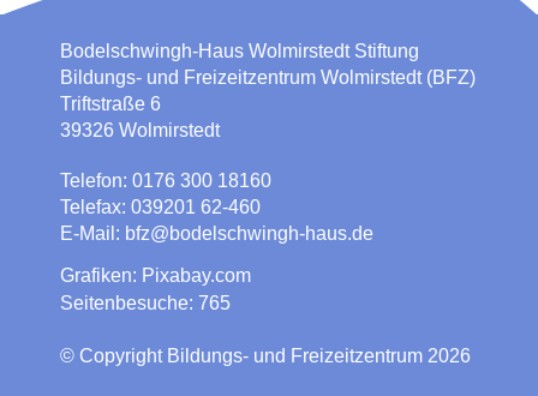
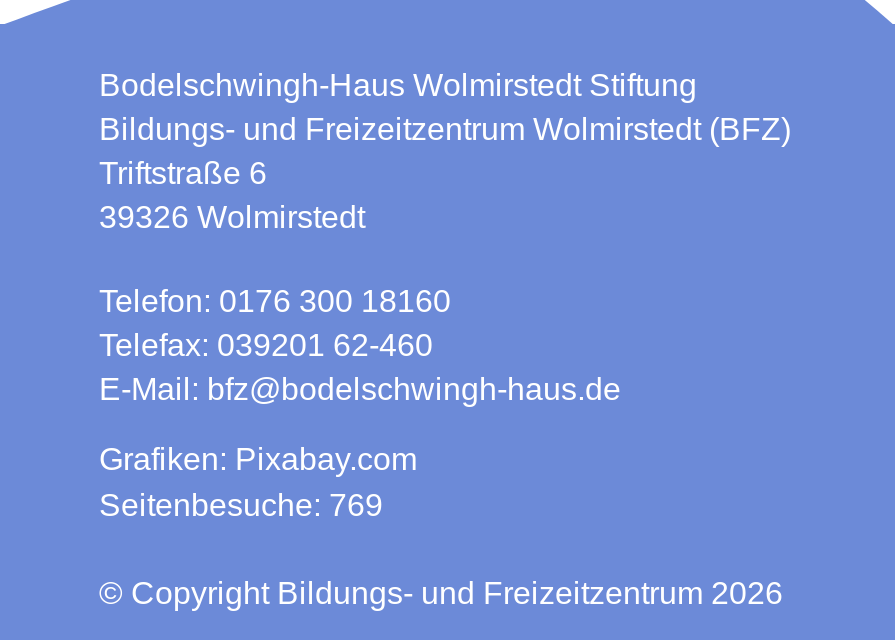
[60,293,231,313] Seitenbesuche: 765 -> [99,488,383,522] Seitenbesuche: 769

